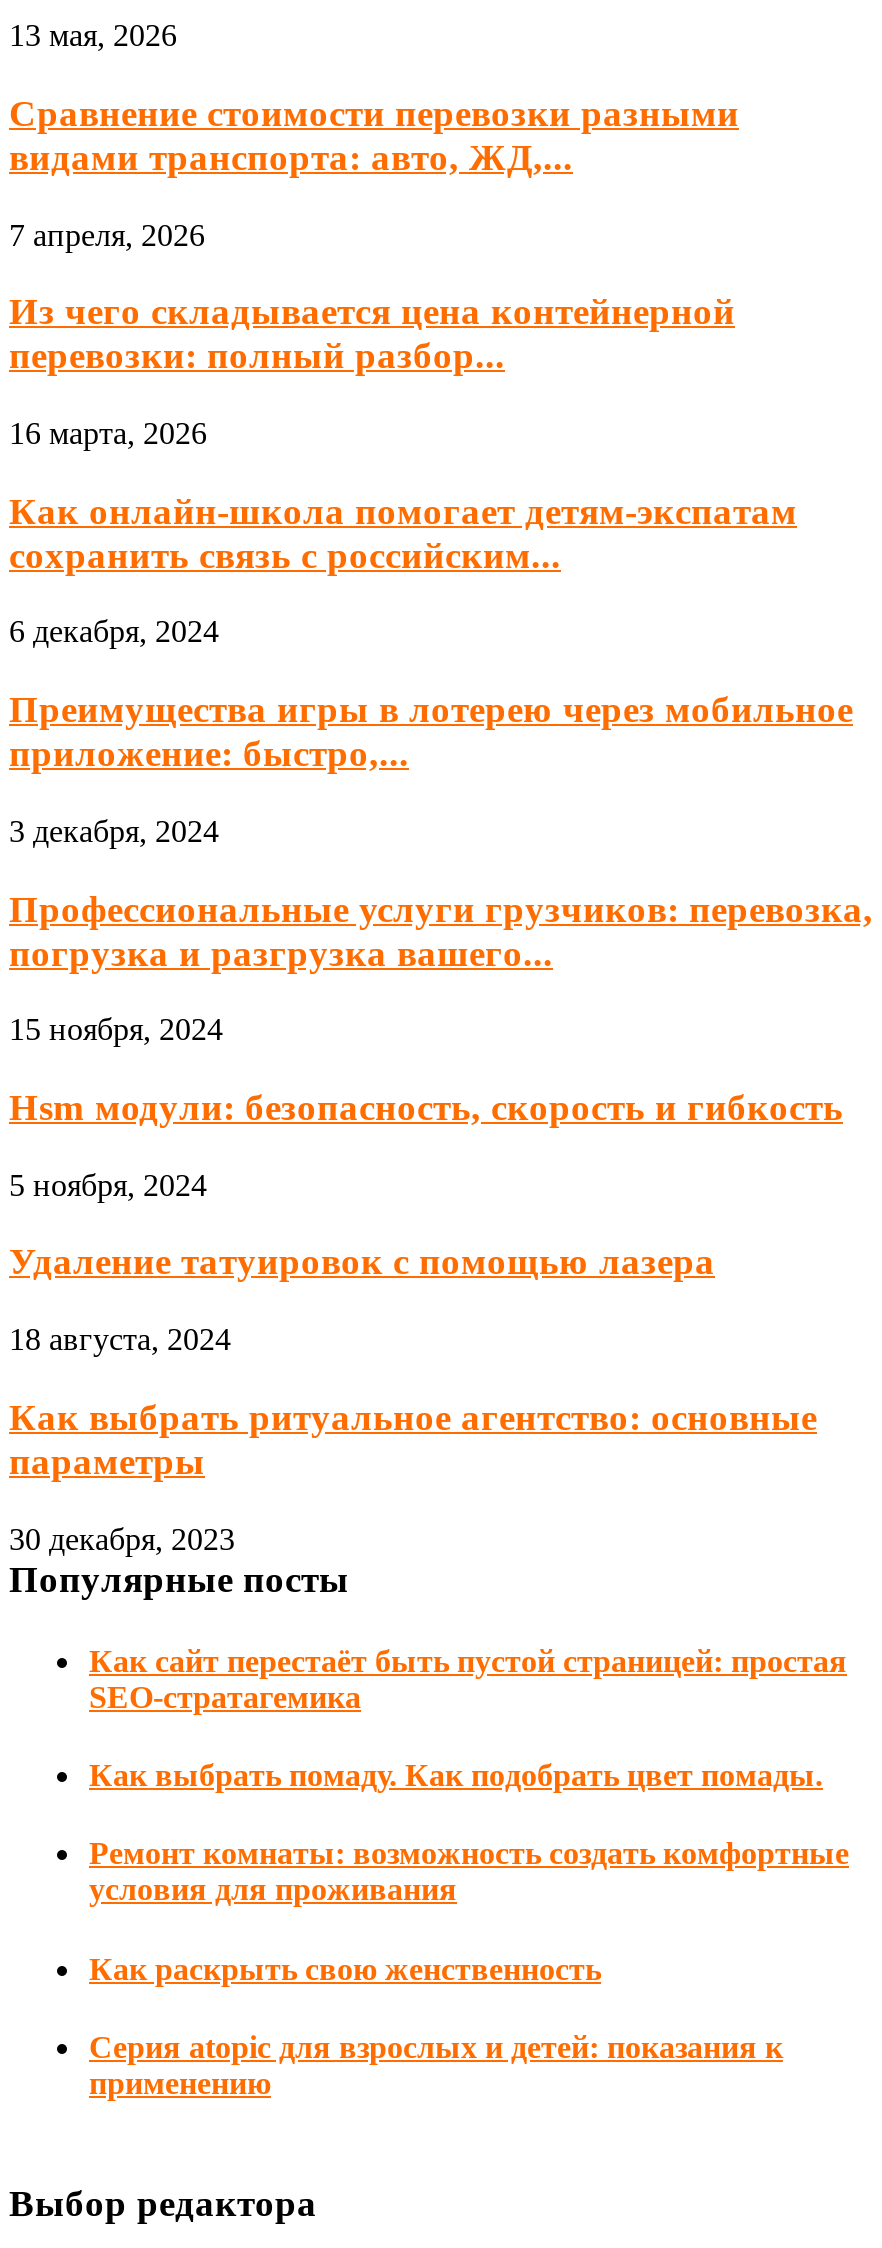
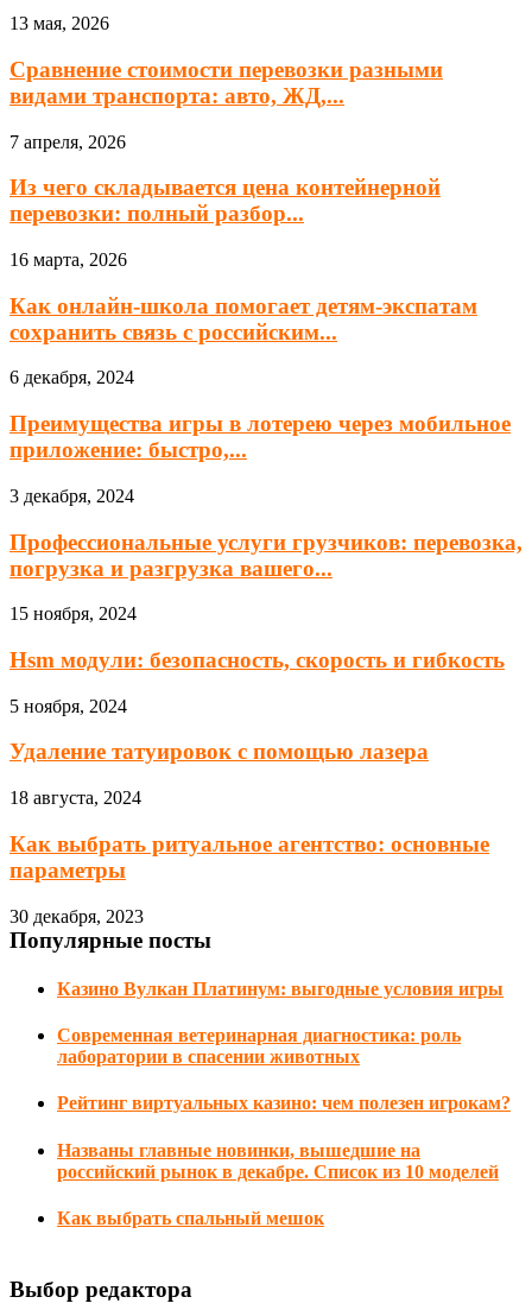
[89,1644,847,1714] Как сайт перестаёт быть пустой страницей: простая | SEO-стратагемика -> [57,979,503,999] Казино Вулкан Платинум: выгодные условия игры
[89,1758,823,1792] Как выбрать помаду. Как подобрать цвет помады. -> [57,1025,461,1067] Современная ветеринарная диагностика: роль | лаборатории в спасении животных
[89,1837,849,1907] Ремонт комнаты: возможность создать комфортные | условия для проживания -> [57,1093,511,1113] Рейтинг виртуальных казино: чем полезен игрокам?
[89,1951,601,1985] Как раскрыть свою женственность -> [57,1140,499,1181] Названы главные новинки, вышедшие на | российский рынок в декабре. Список из 10 моделей
[89,2030,783,2100] Серия atopic для взрослых и детей: показания к | применению -> [57,1208,324,1228] Как выбрать спальный мешок

